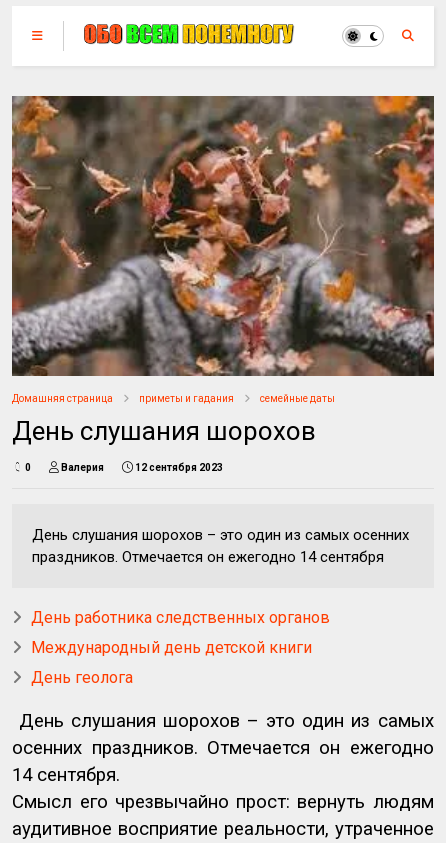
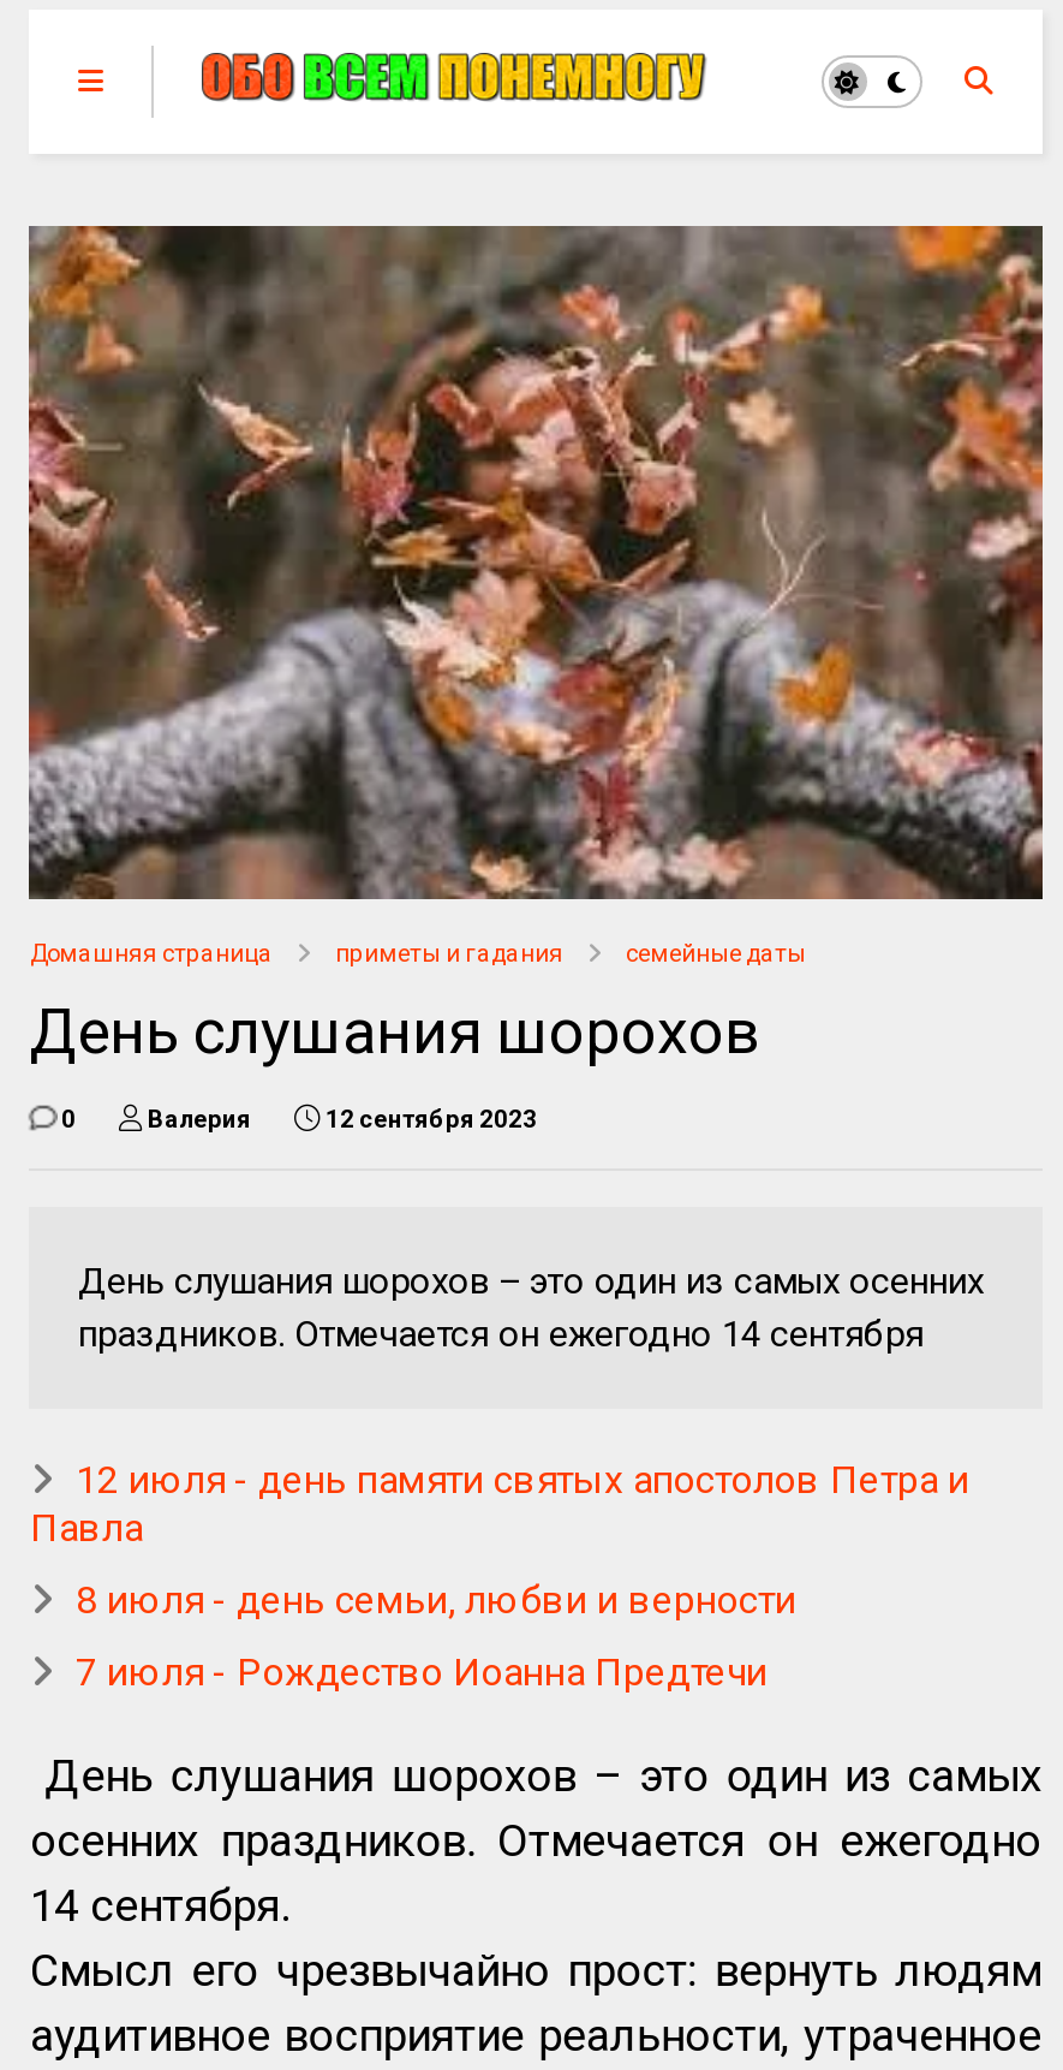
[31,608,330,627] День работника следственных органов -> [30,1457,969,1551] 12 июля - день памяти святых апостолов Петра и | Павла
[31,638,312,657] Международный день детской книги -> [75,1578,796,1623] 8 июля - день семьи, любви и верности
[31,668,133,687] День геолога -> [75,1650,767,1695] 7 июля - Рождество Иоанна Предтечи

